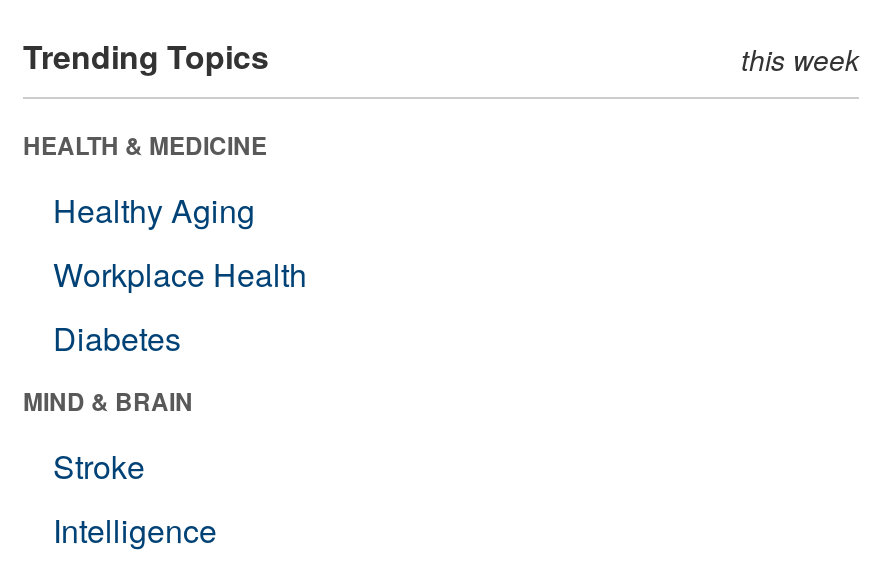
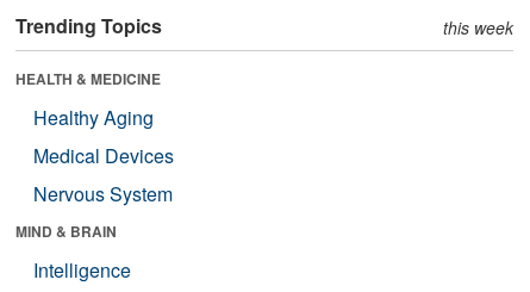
[53,251,307,361] Workplace Health | Diabetes -> [33,142,174,207] Medical Devices | Nervous System
[53,443,145,489] Stroke -> none

